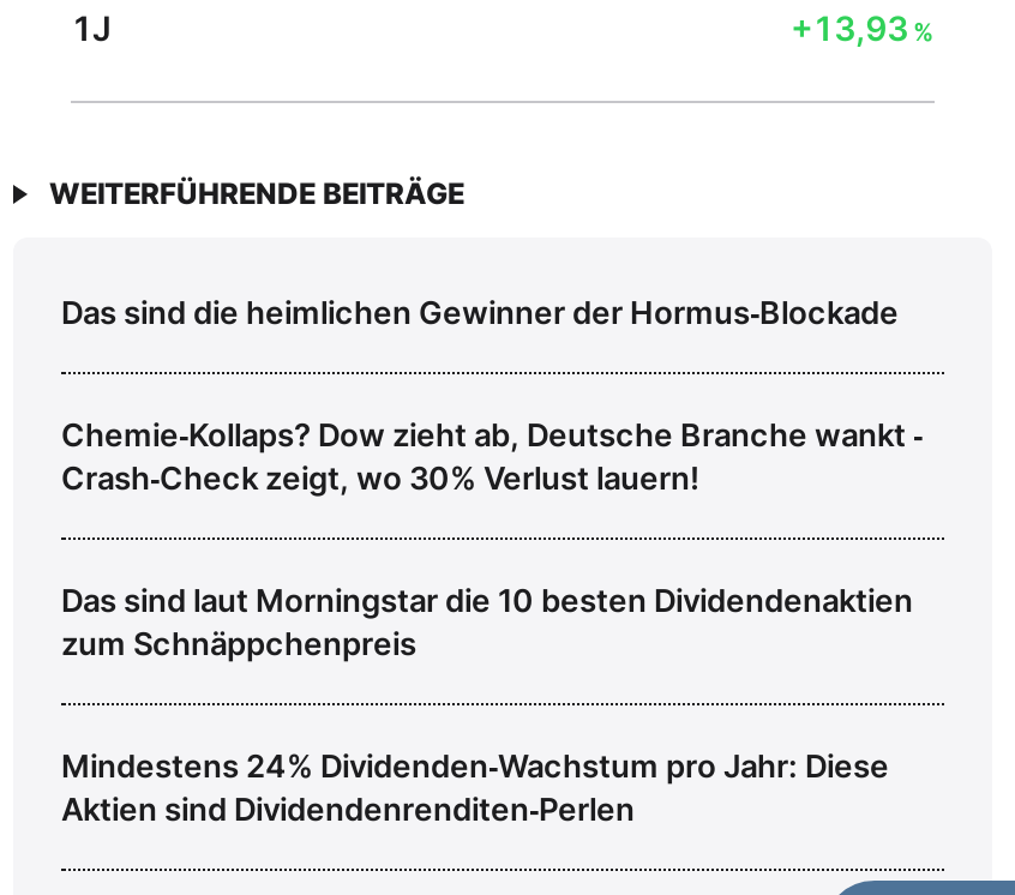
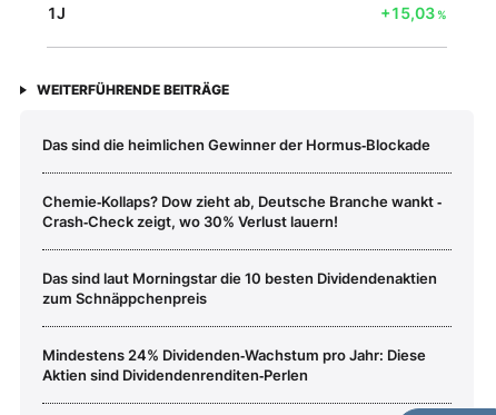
[791,7,935,48] +13,93% -> [380,3,447,22] +15,03%

